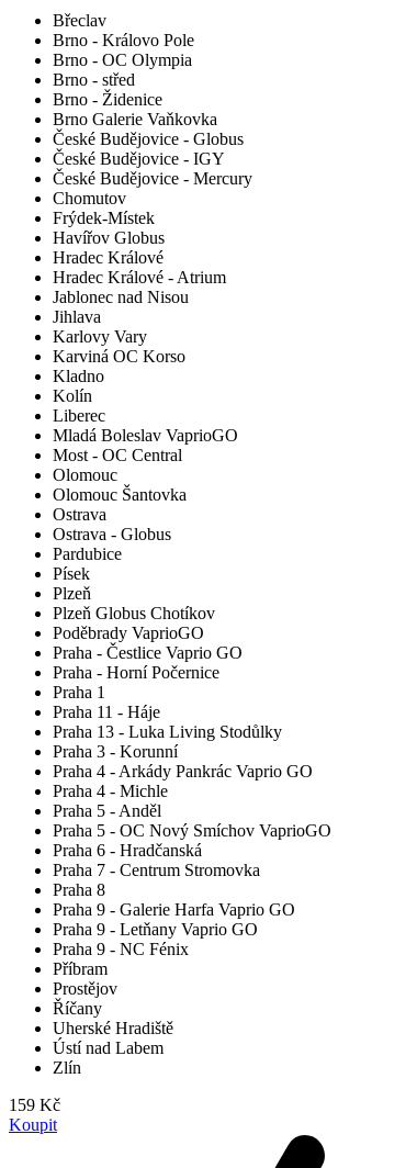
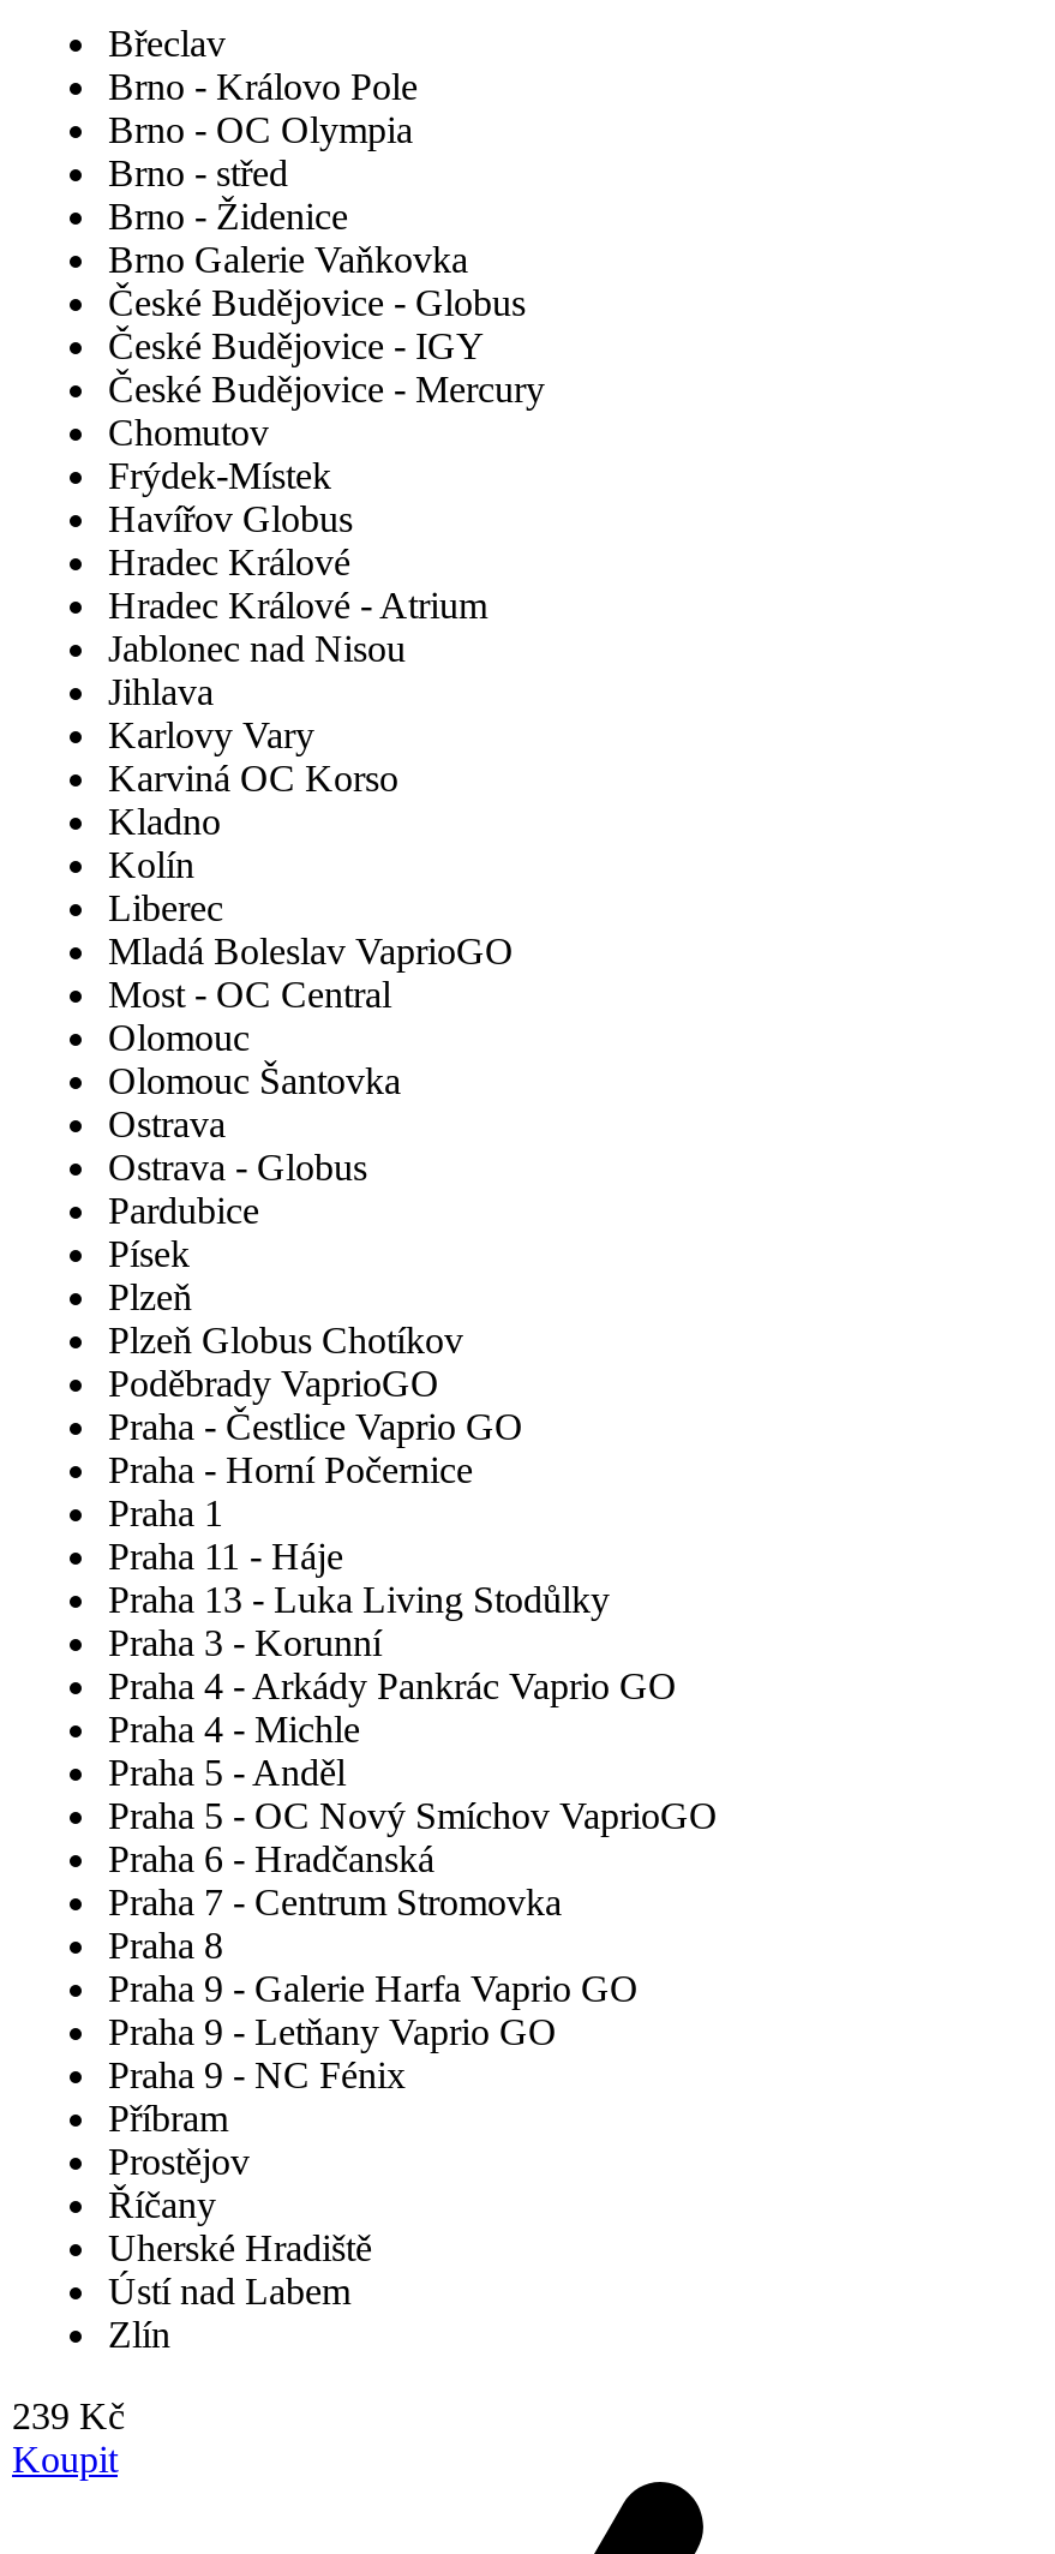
[9,1096,60,1115] 159 Kč -> [12,2396,125,2437] 239 Kč

